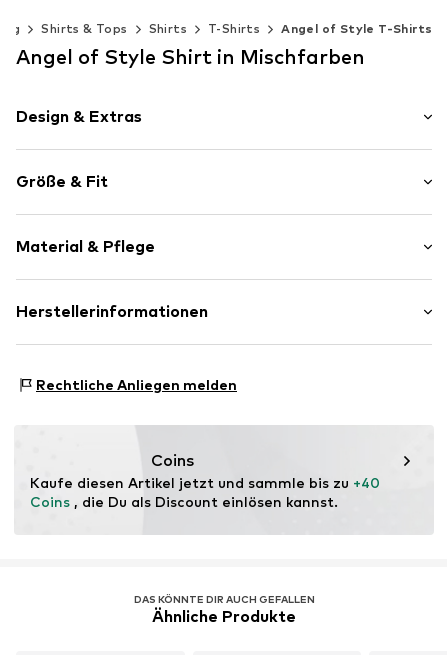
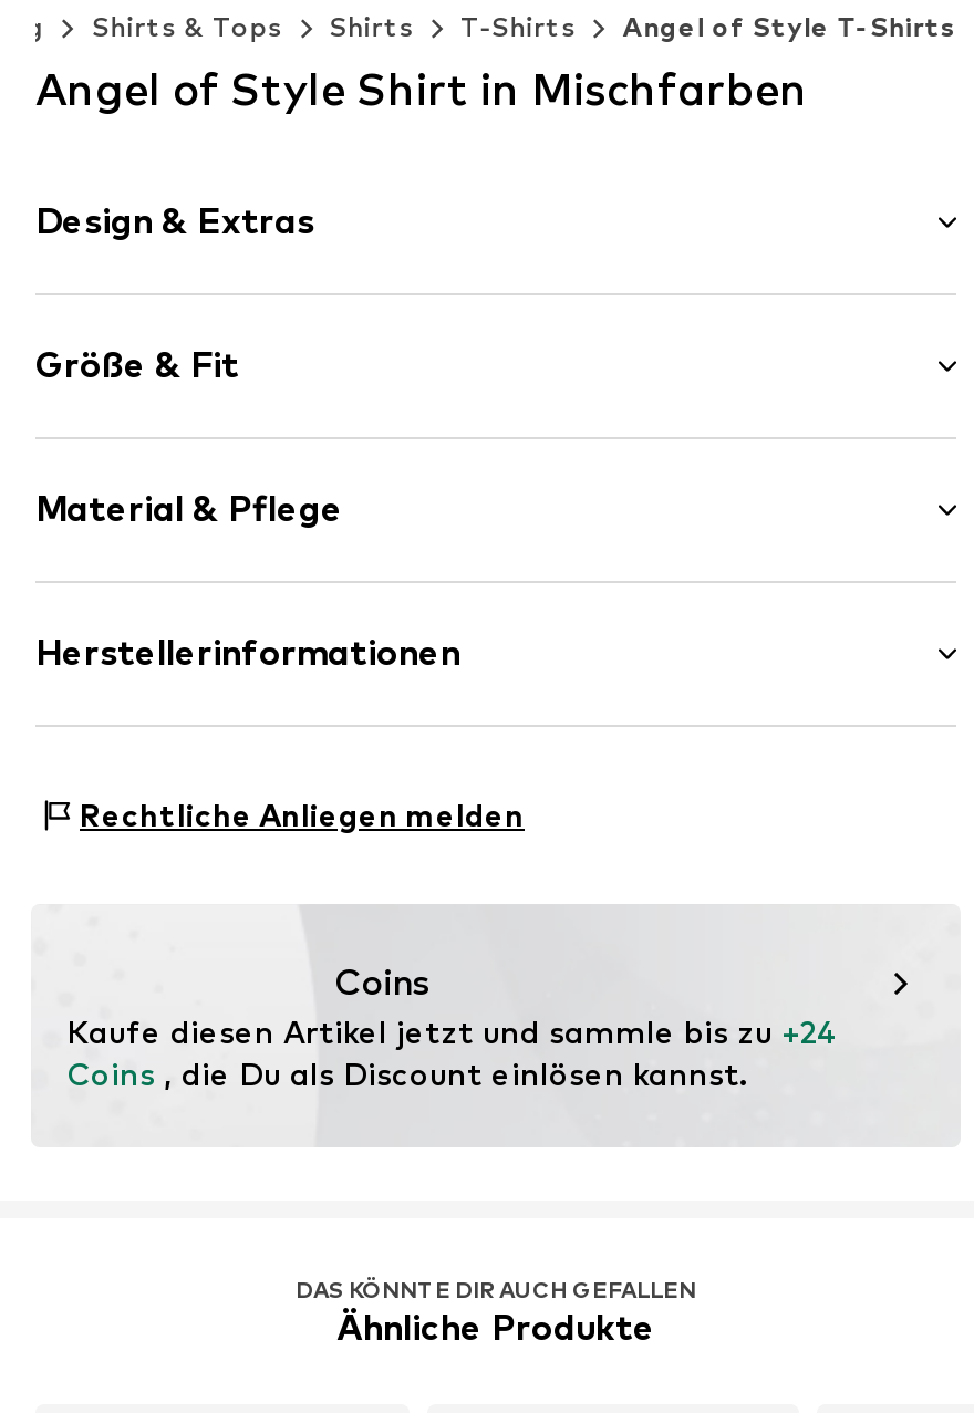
[30,474,380,491] Kaufe diesen Artikel jetzt und sammle bis zu +40 -> [66,1013,837,1051] Kaufe diesen Artikel jetzt und sammle bis zu +24

